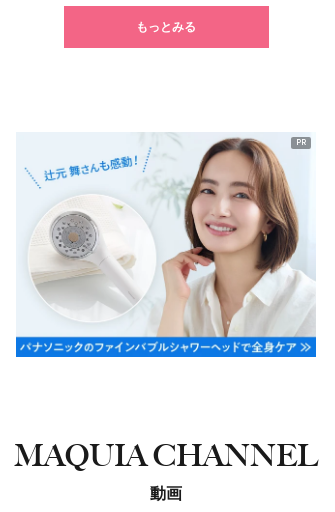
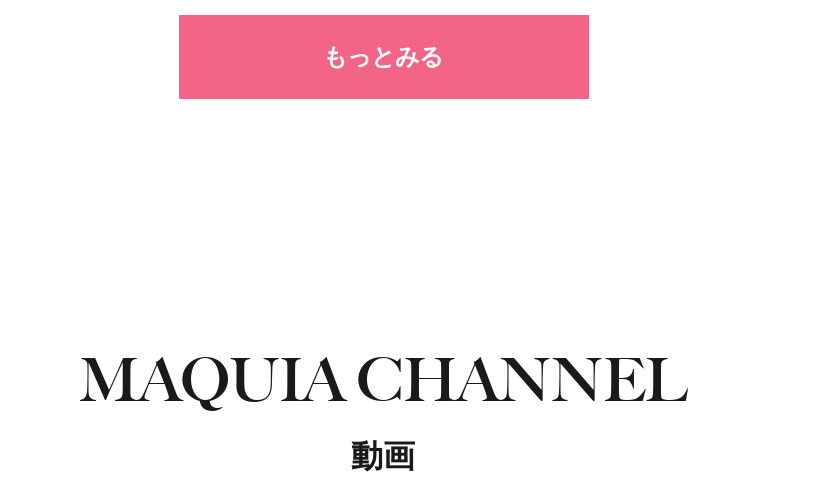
[15,132,317,358] [image] | PR -> none

